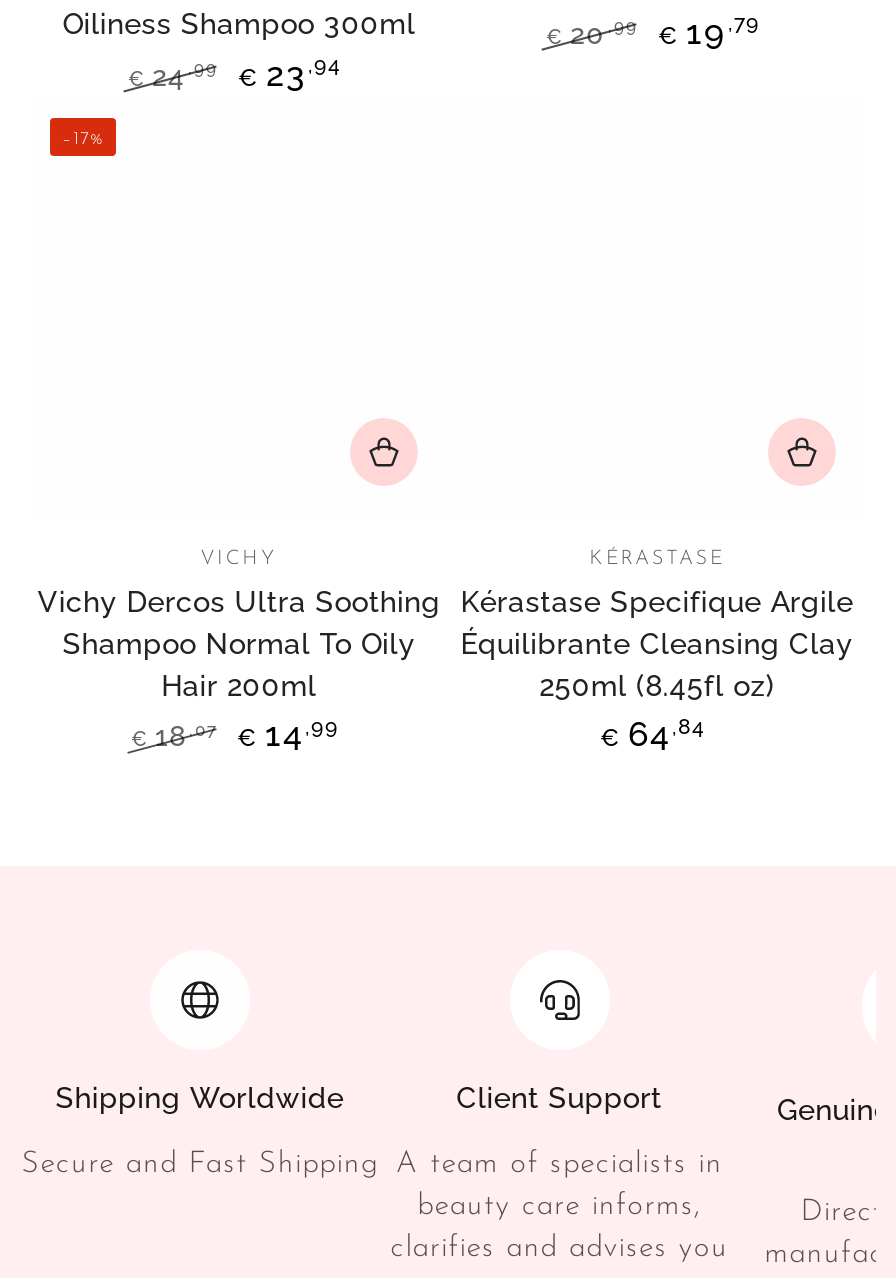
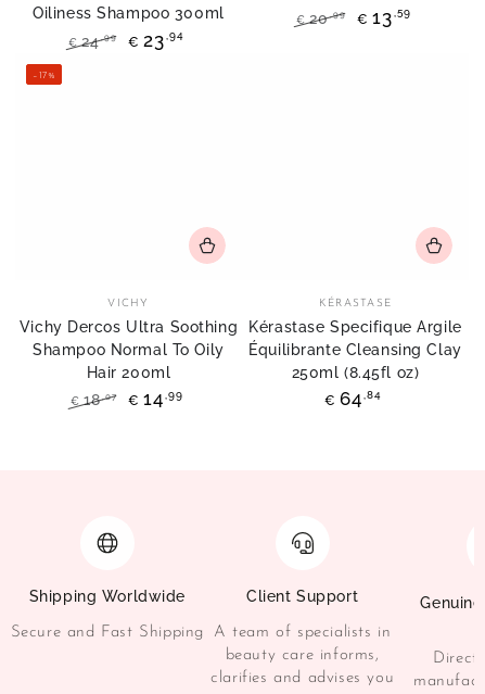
[658,10,760,51] € 19,79 -> [356,5,411,28] € 13,59

